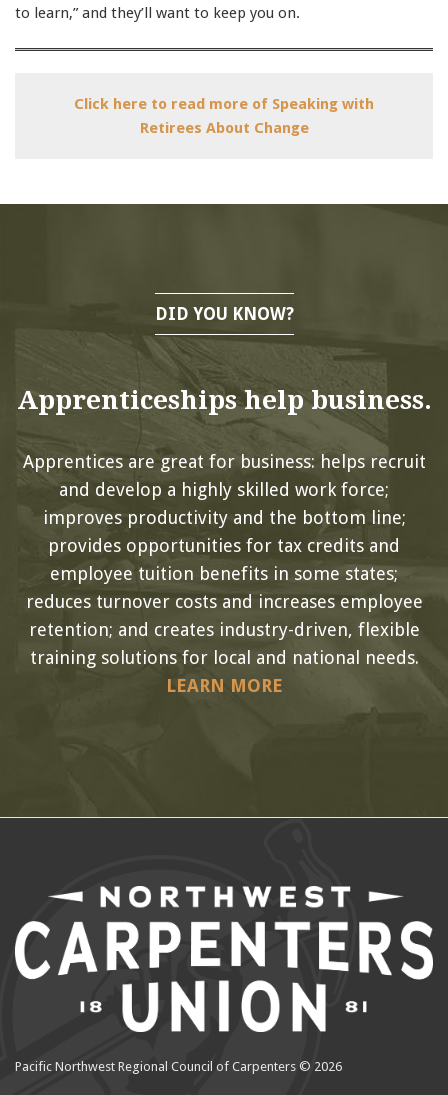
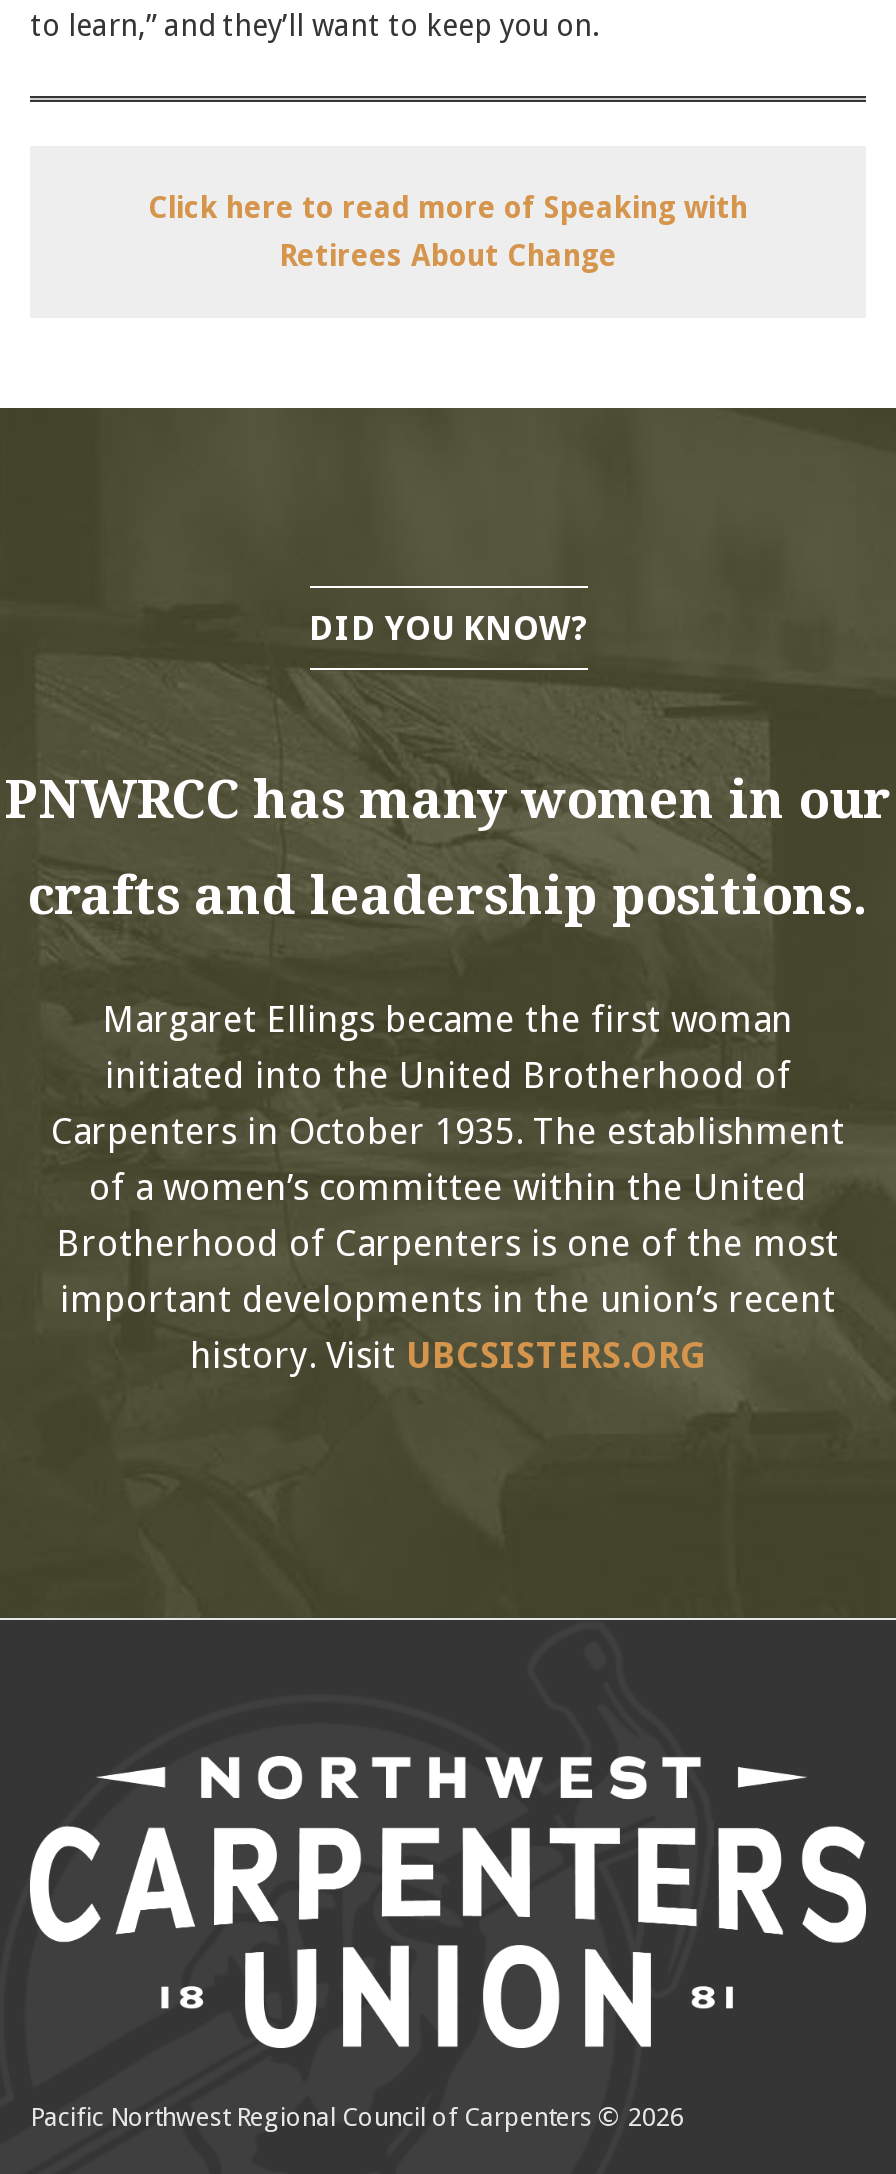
[16,385,431,696] Apprenticeships help business. | Apprentices are great for business: helps recruit | and develop a highly skilled work force; | improves productivity and the bottom line; | provides opportunities for tax credits and | employee tuition benefits in some states; | reduces turnover costs and increases employee | retention; and creates industry-driven, flexible | training solutions for local and national needs. | LEARN MORE -> [5,771,891,1377] PNWRCC has many women in our | crafts and leadership positions. | Margaret Ellings became the first woman | initiated into the United Brotherhood of | Carpenters in October 1935. The establishment | of a women’s committee within the United | Brotherhood of Carpenters is one of the most | important developments in the union’s recent | history. Visit UBCSISTERS.ORG

